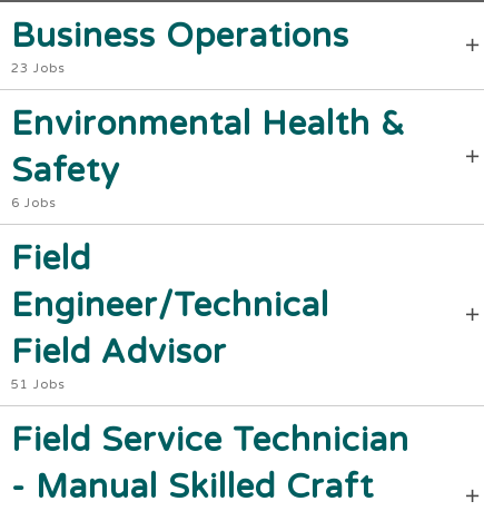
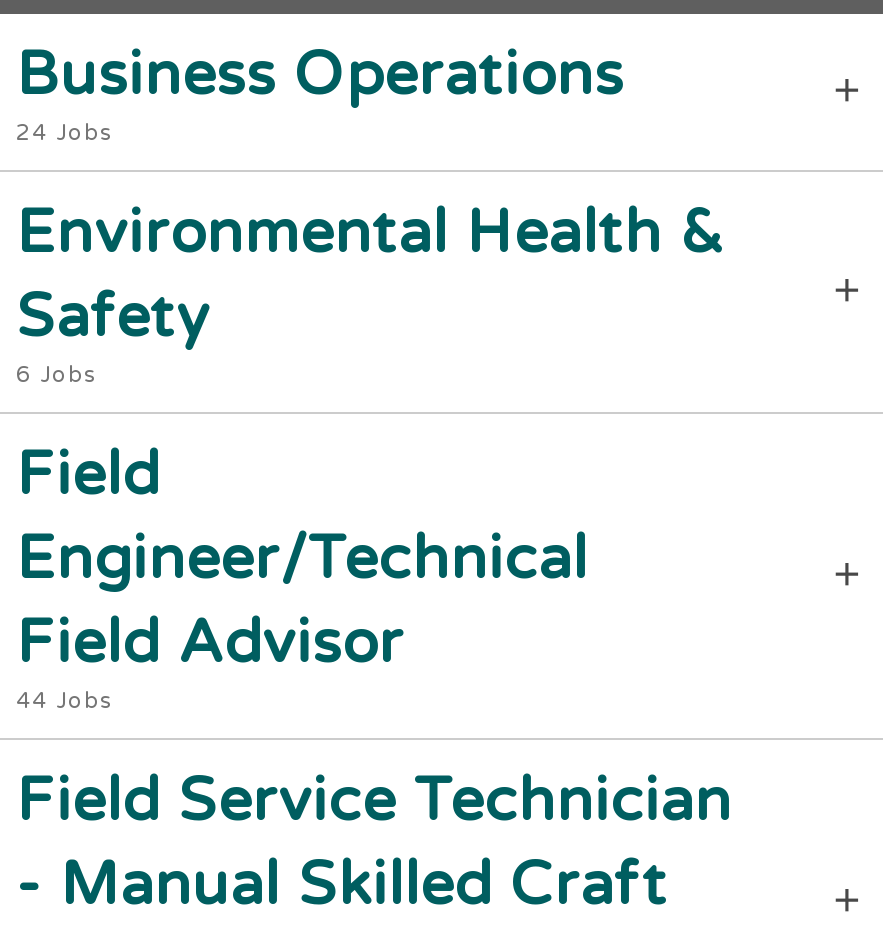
[11,61,65,76] 23 Jobs -> [16,120,114,146] 24 Jobs
[11,377,65,392] 51 Jobs -> [16,688,114,714] 44 Jobs

